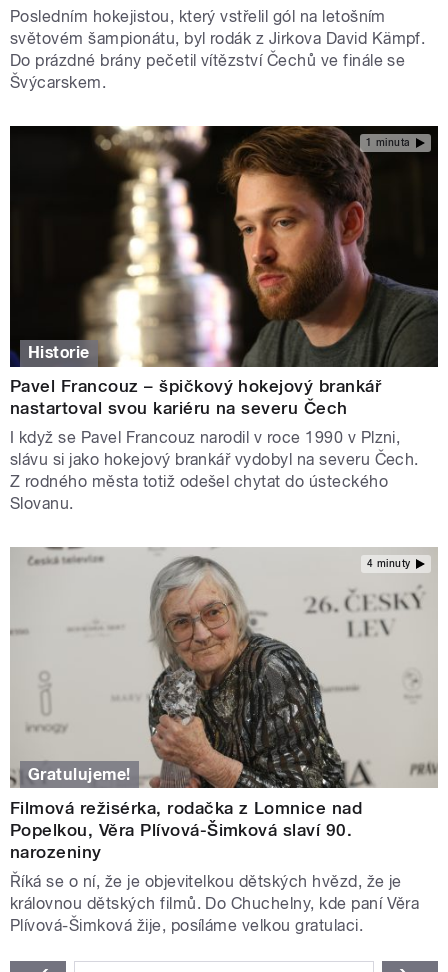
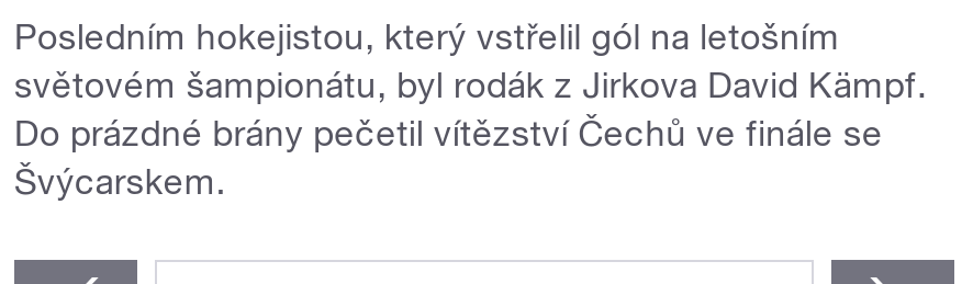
[9,125,439,368] [image] | 1 minuta -> none
[10,343,438,789] [image] | Historie | Pavel Francouz – špičkový hokejový brankář | nastartoval svou kariéru na severu Čech | I když se Pavel Francouz narodil v roce 1990 v Plzni, | slávu si jako hokejový brankář vydobyl na severu Čech. | Z rodného města totiž odešel chytat do ústeckého | Slovanu. | 4 minuty -> none
[10,765,419,935] Gratulujeme! | Filmová režisérka, rodačka z Lomnice nad | Popelkou, Věra Plívová-Šimková slaví 90. | narozeniny | Říká se o ní, že je objevitelkou dětských hvězd, že je | královnou dětských filmů. Do Chuchelny, kde paní Věra | Plívová-Šimková žije, posíláme velkou gratulaci. -> none

